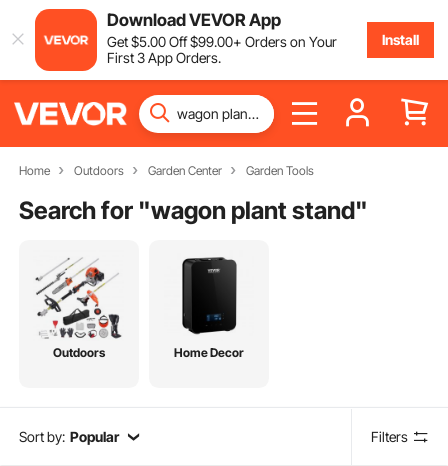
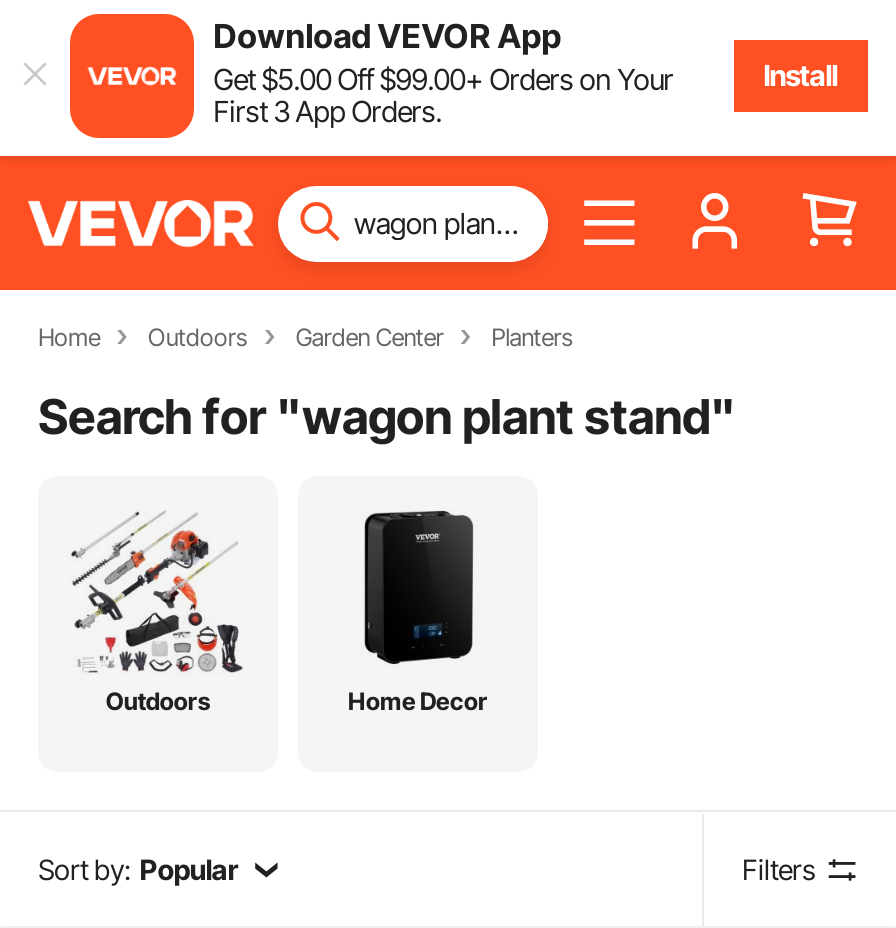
[246,163,314,178] Garden Tools -> [491,322,573,352] Planters

